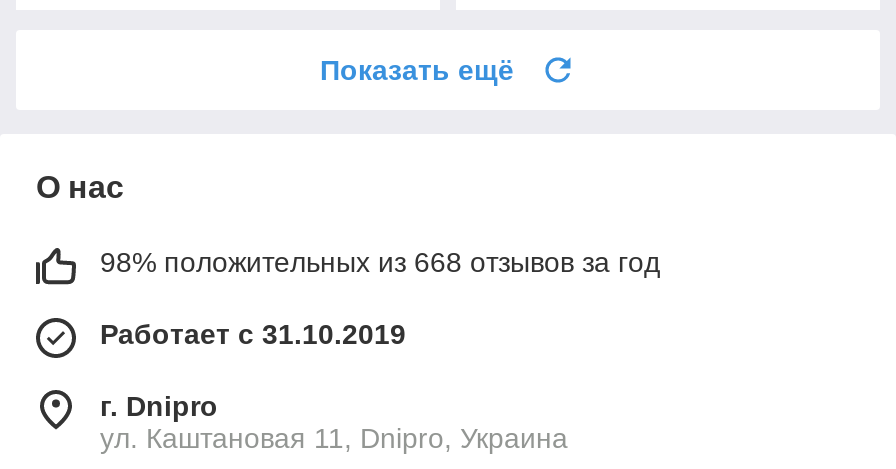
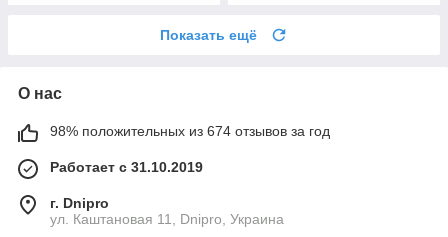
[100,247,660,279] 98% положительных из 668 отзывов за год -> [50,123,330,139] 98% положительных из 674 отзывов за год

